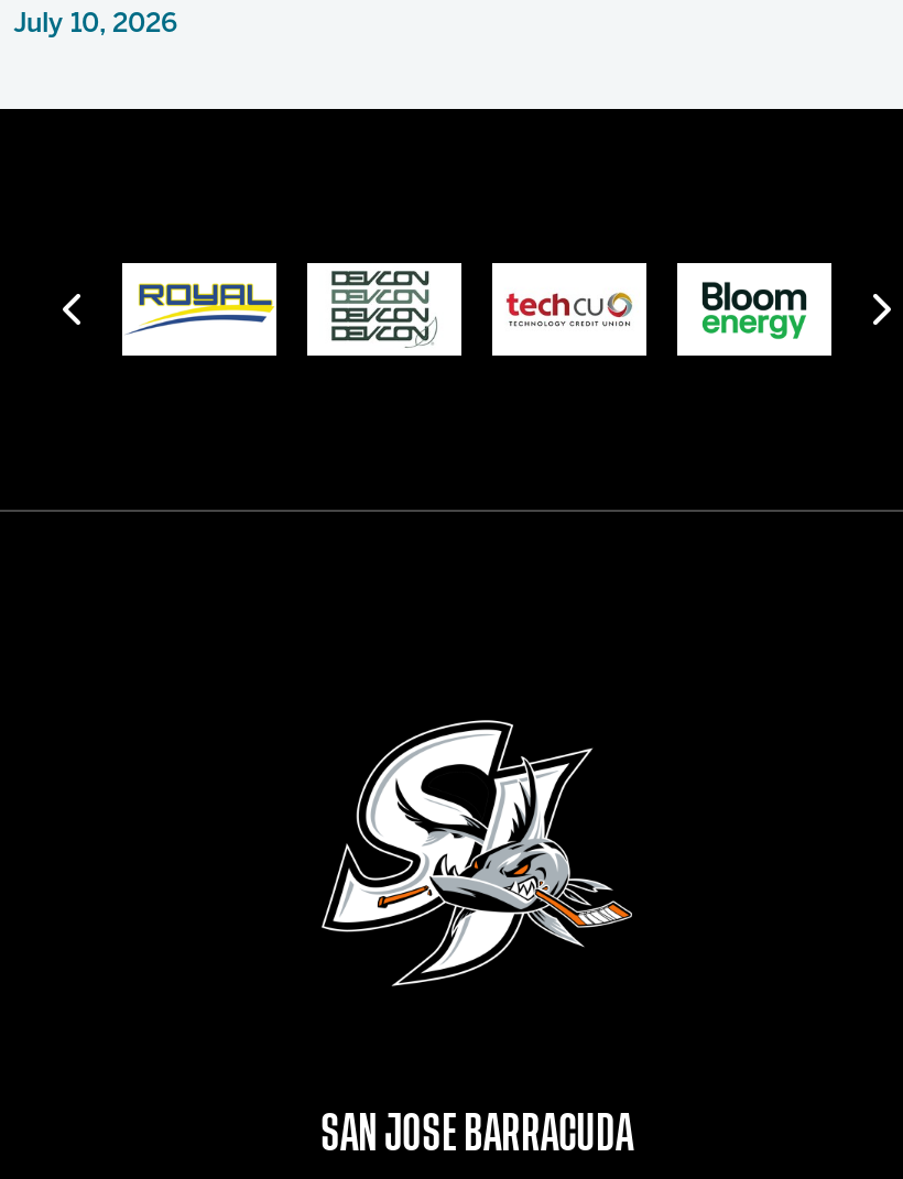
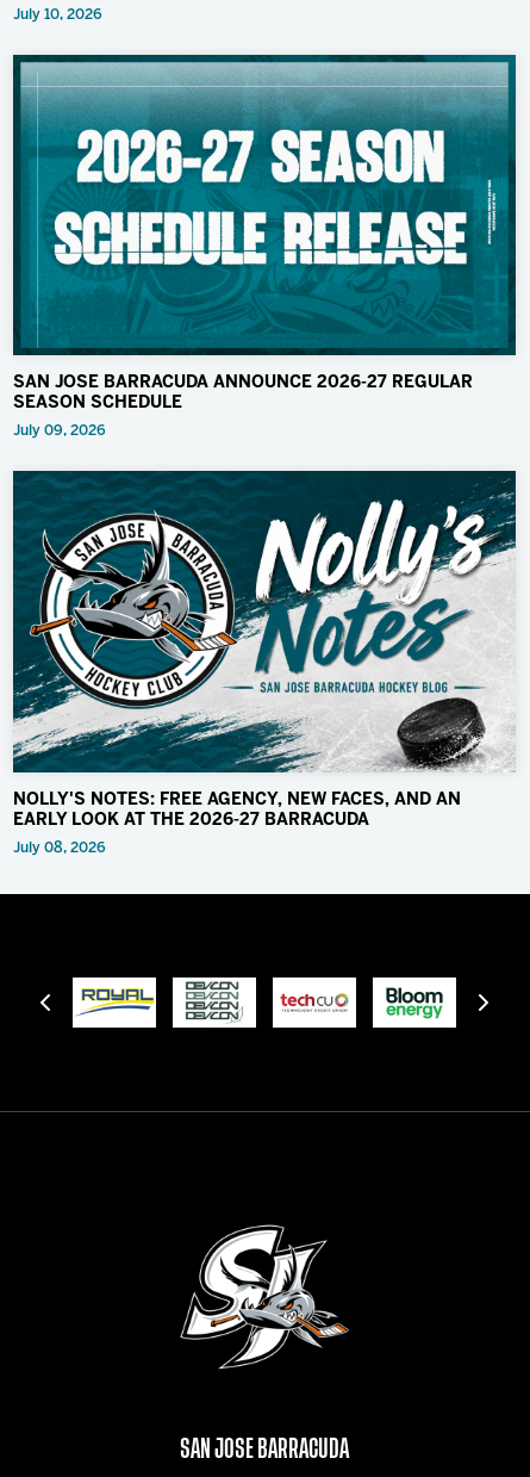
none -> [12,54,517,438] [image] | SAN JOSE BARRACUDA ANNOUNCE 2026-27 REGULAR | SEASON SCHEDULE | July 09, 2026
none -> [12,470,517,855] [image] | NOLLY'S NOTES: FREE AGENCY, NEW FACES, AND AN | EARLY LOOK AT THE 2026-27 BARRACUDA | July 08, 2026

